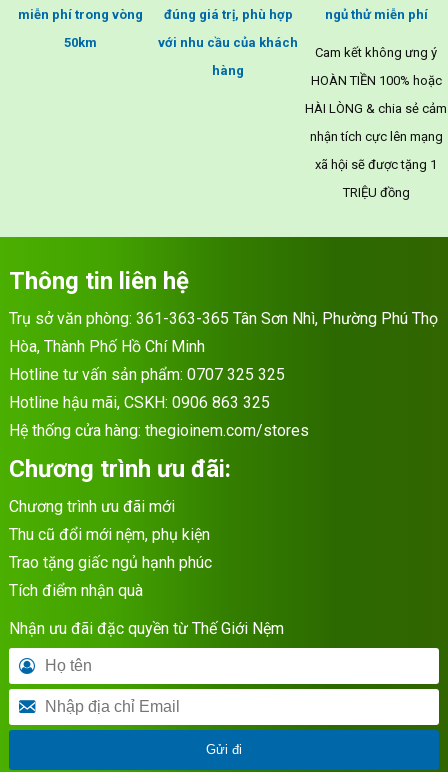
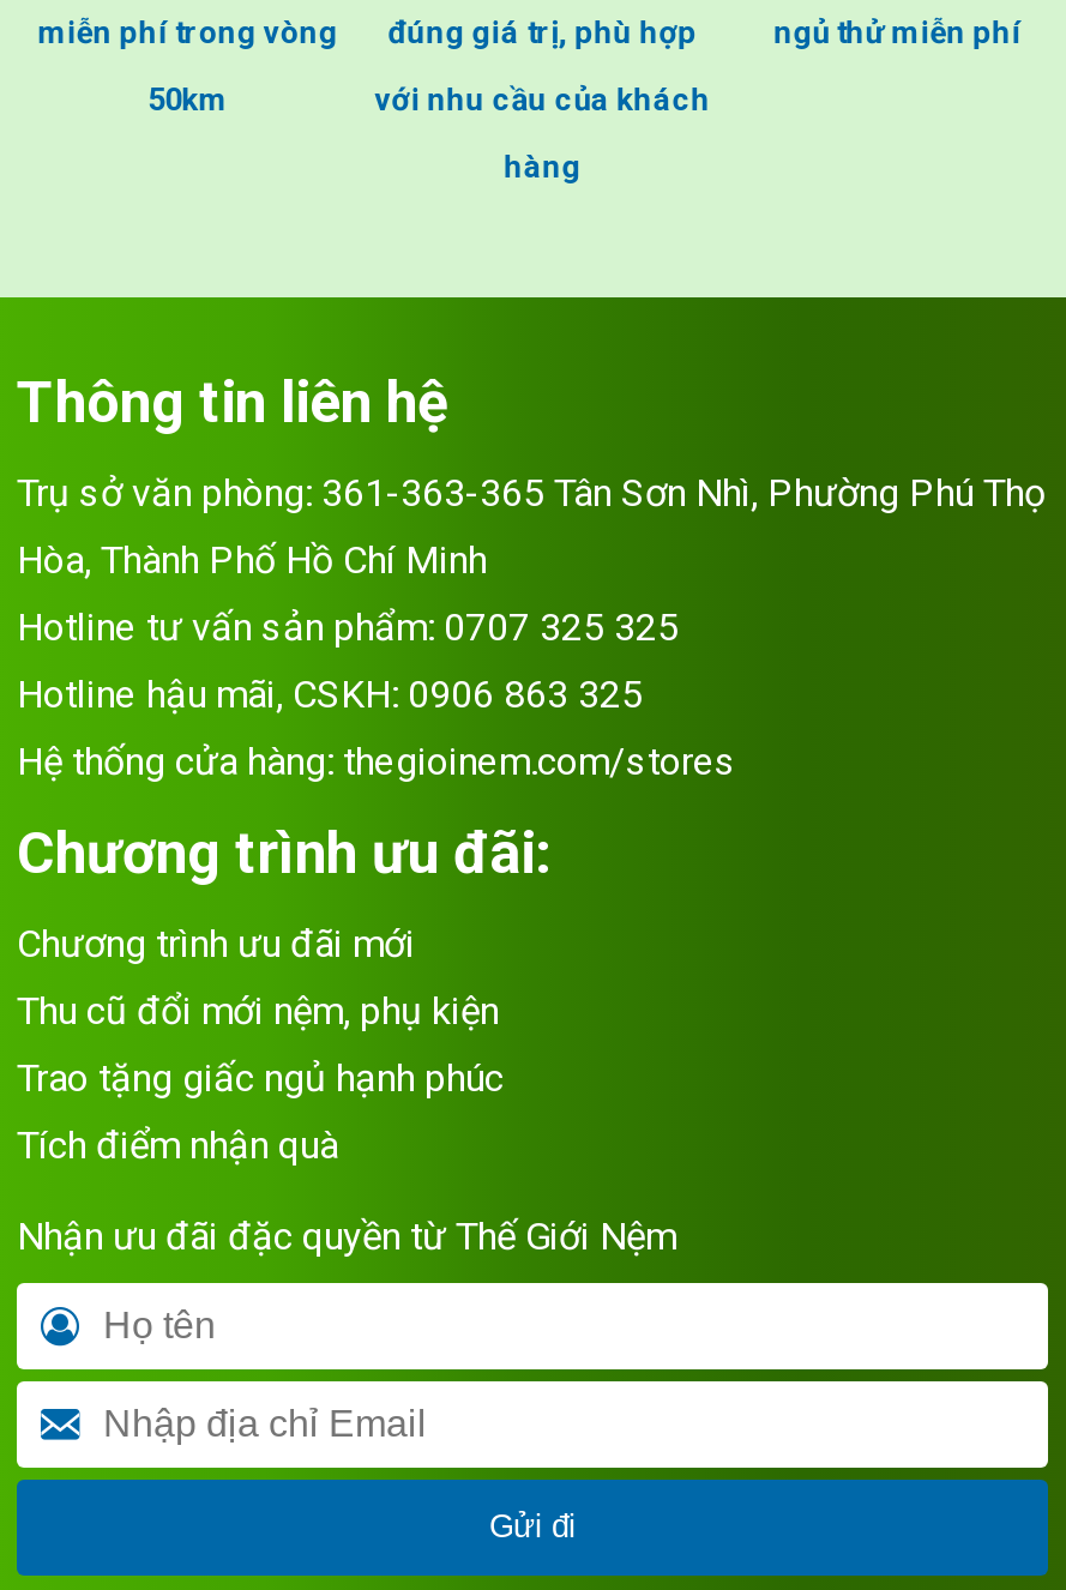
[305,45,447,200] Cam kết không ưng ý | HOÀN TIỀN 100% hoặc | HÀI LÒNG & chia sẻ cảm | nhận tích cực lên mạng | xã hội sẽ được tặng 1 | TRIỆU đồng -> none

